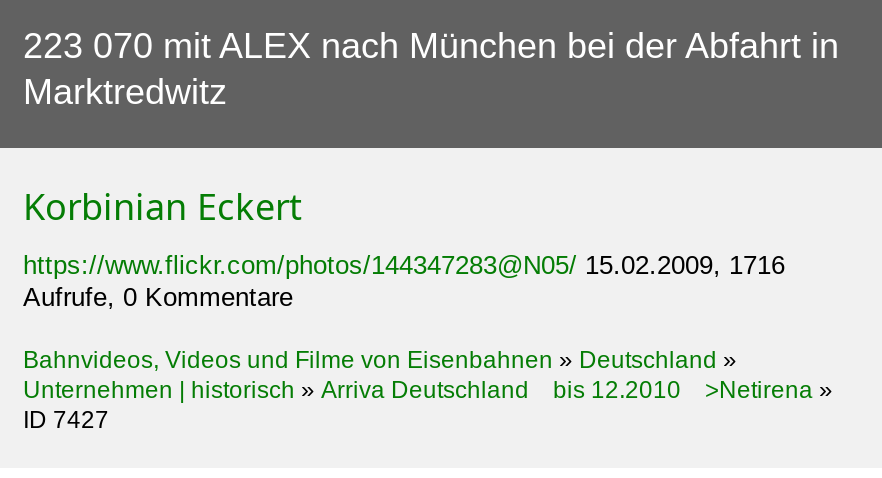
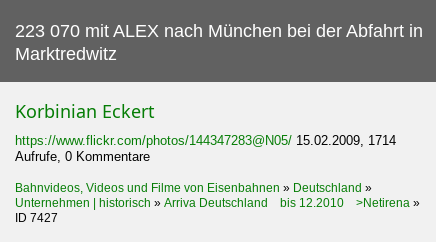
[23,250,785,280] https://www.flickr.com/photos/144347283@N05/ 15.02.2009, 1716 -> [15,133,396,148] https://www.flickr.com/photos/144347283@N05/ 15.02.2009, 1714

